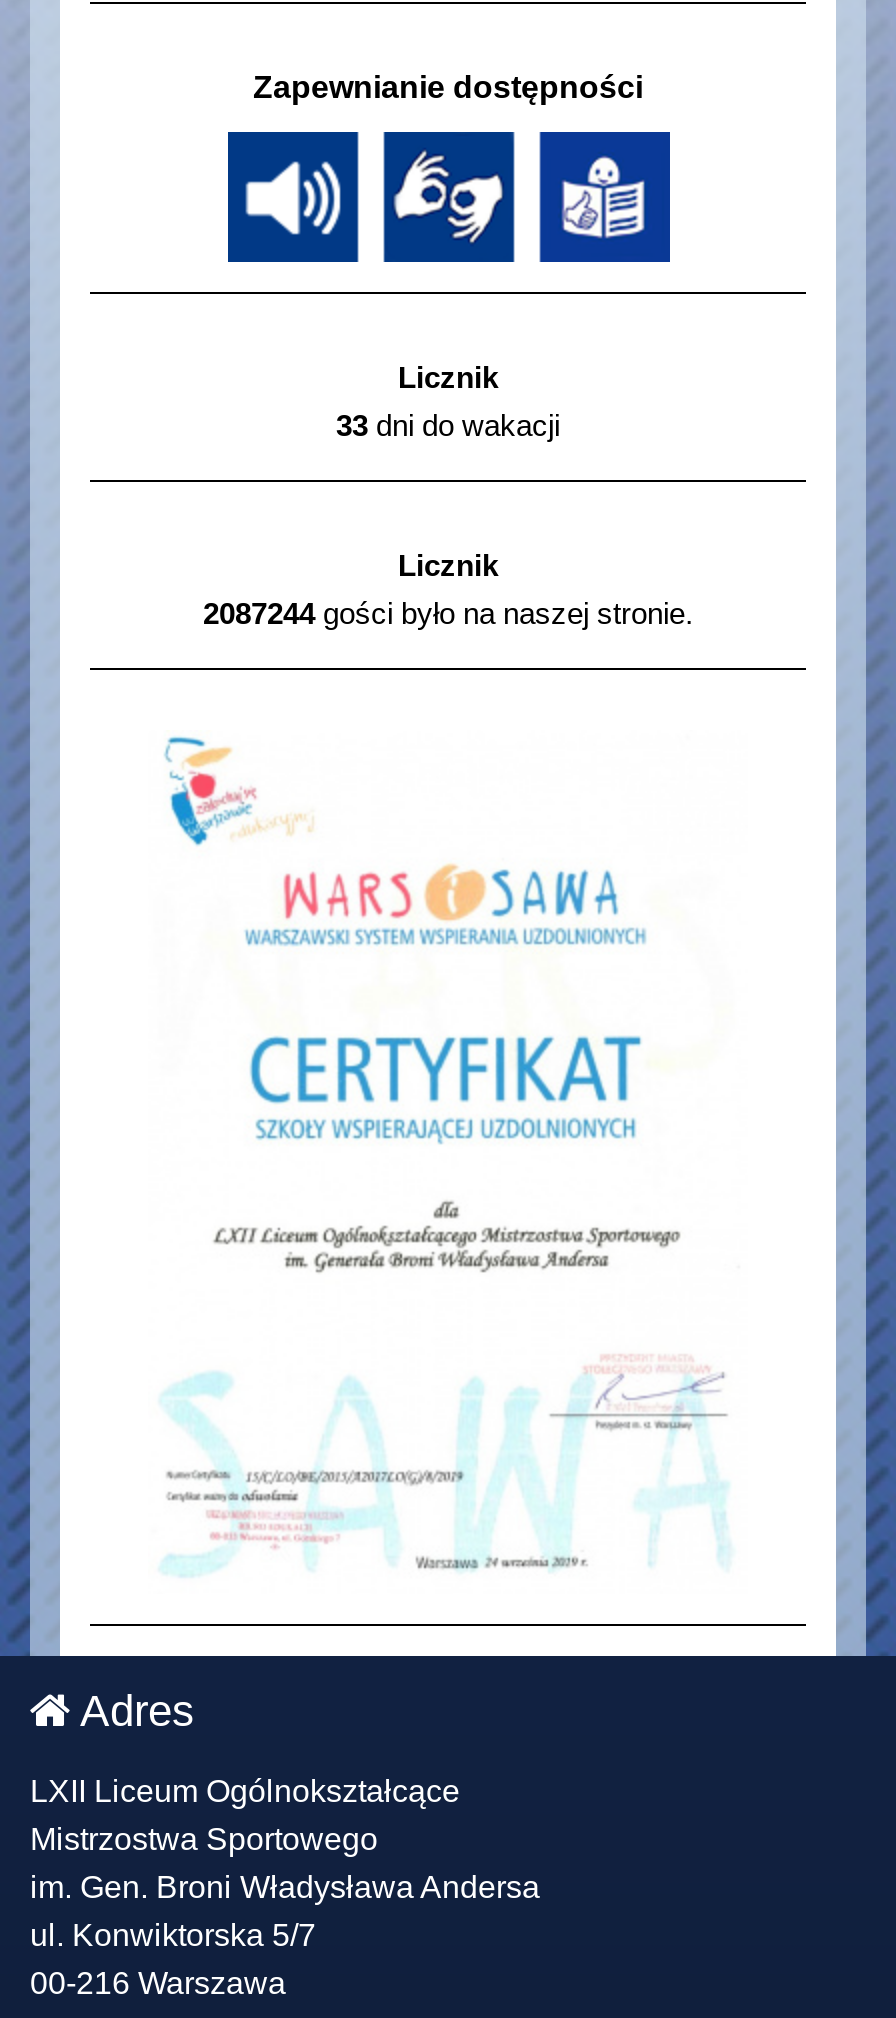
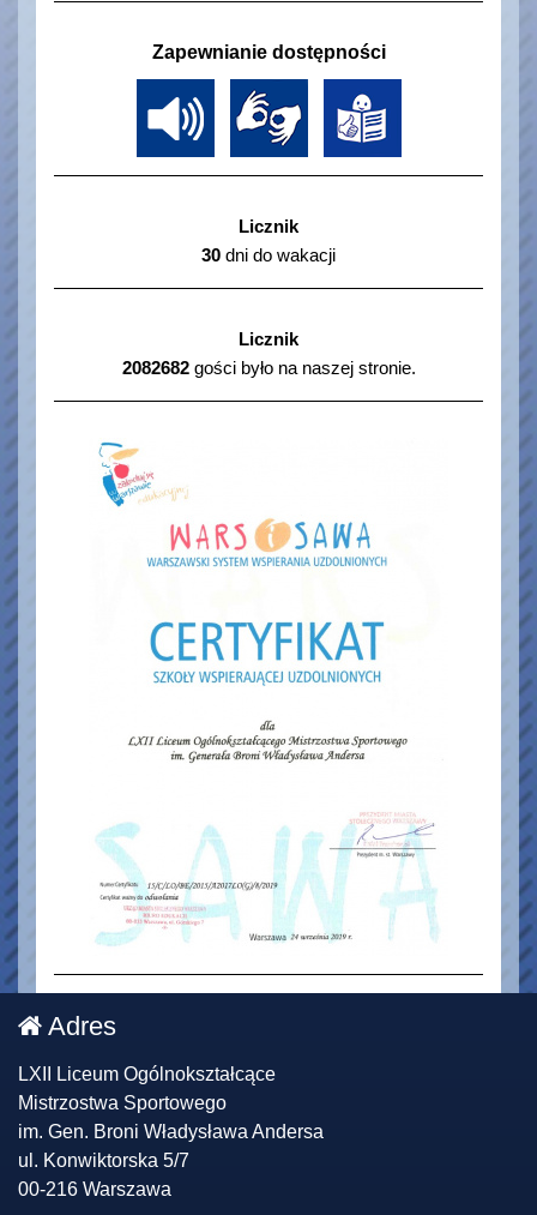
[336,408,560,442] 33 dni do wakacji -> [201,245,336,265] 30 dni do wakacji
[203,596,693,630] 2087244 gości było na naszej stronie. -> [122,357,415,378] 2082682 gości było na naszej stronie.

